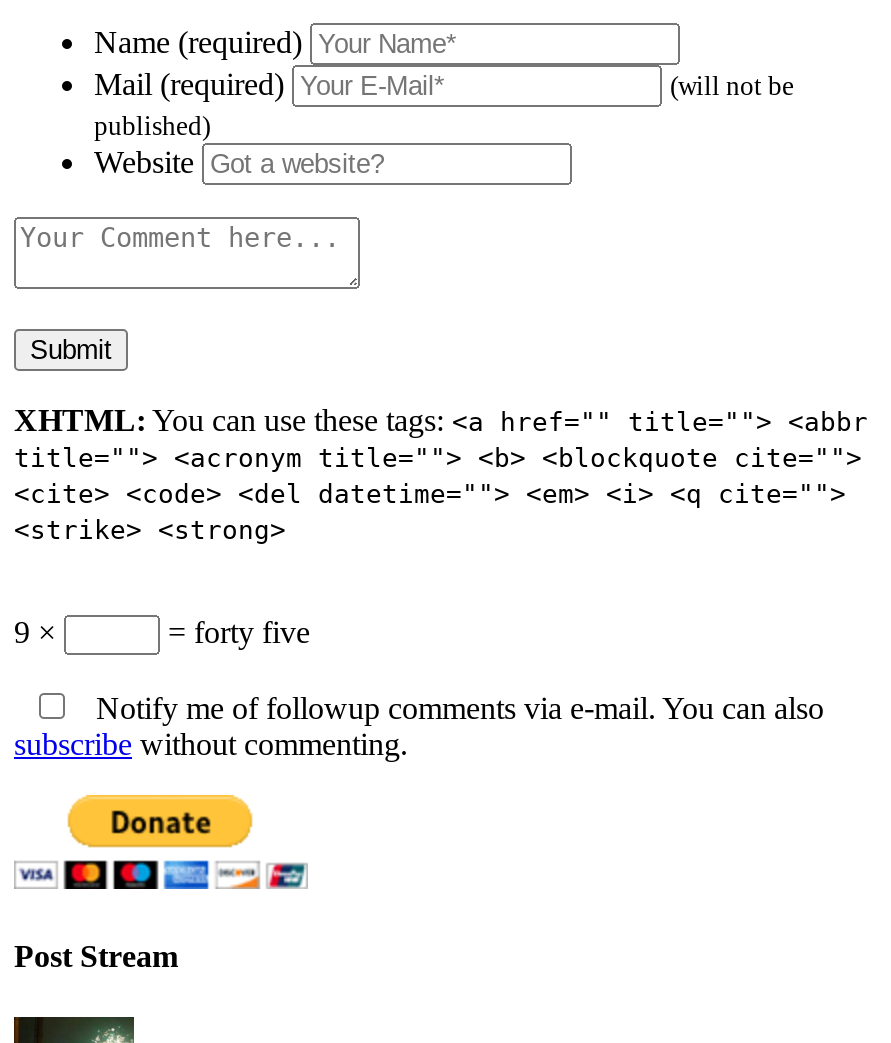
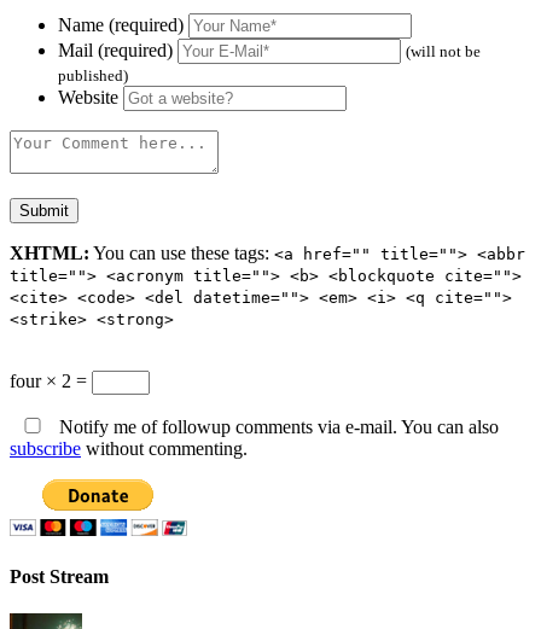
[14,614,310,648] 9 × | = forty five -> [10,370,92,391] four × 2 =

